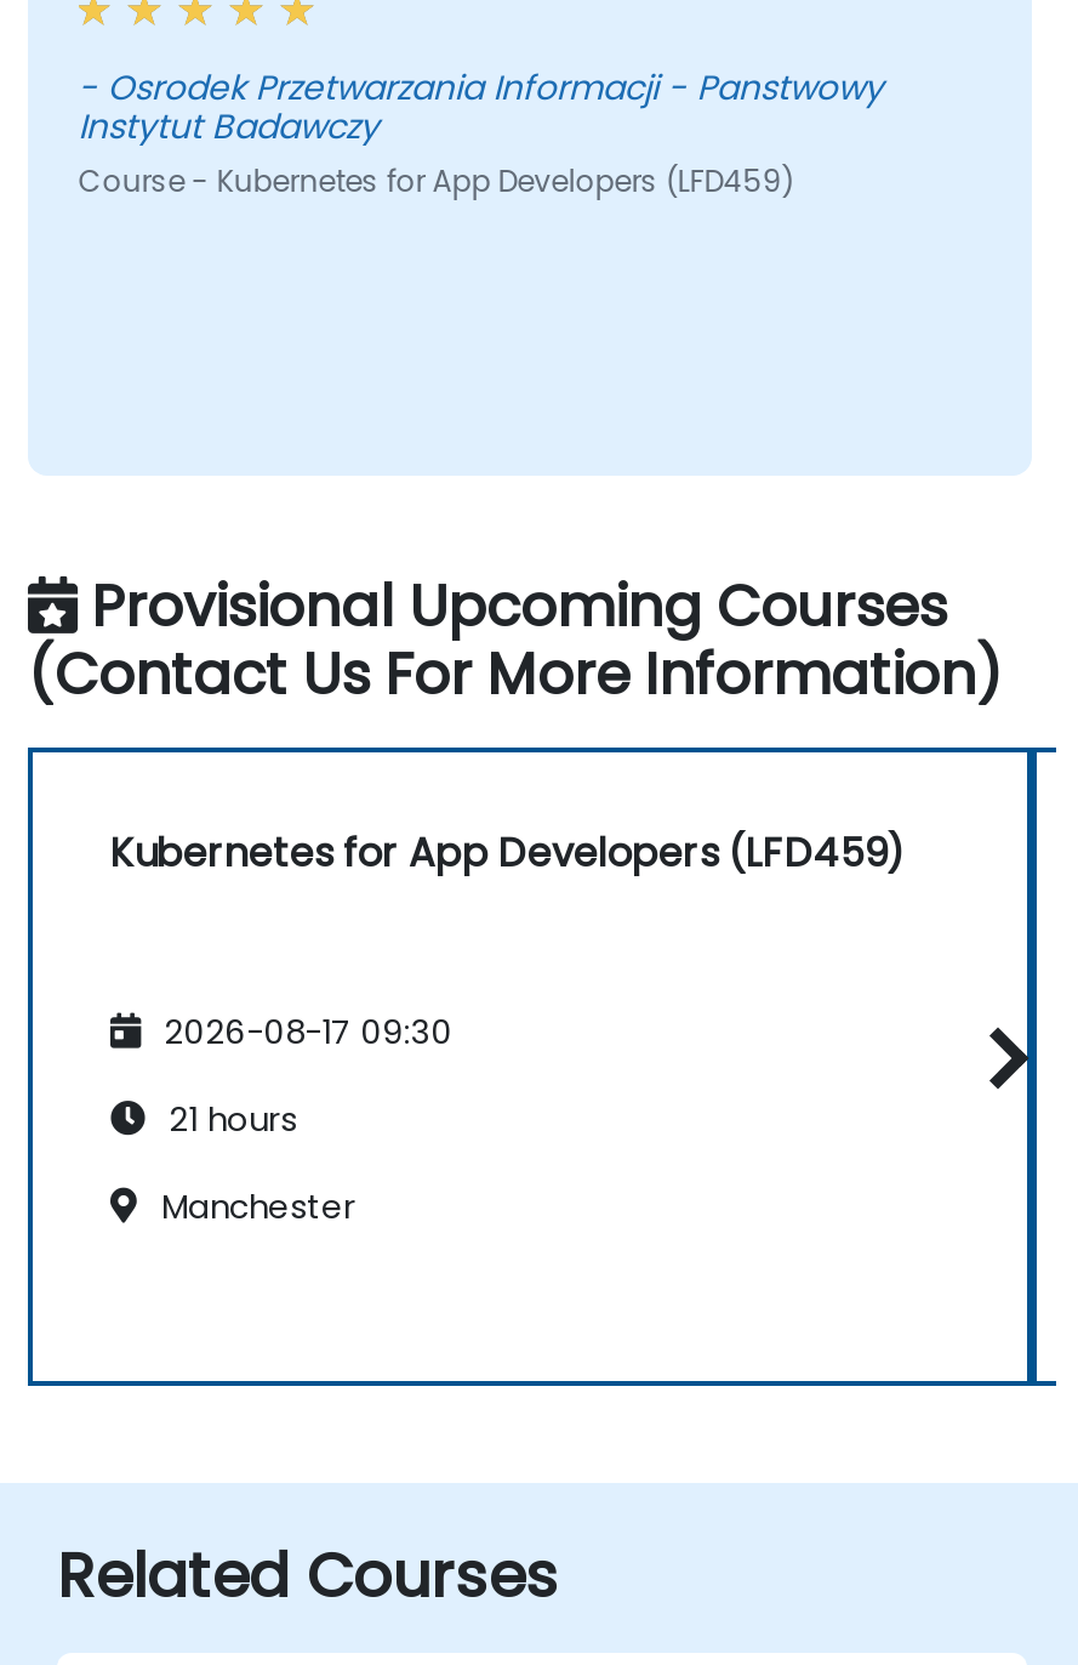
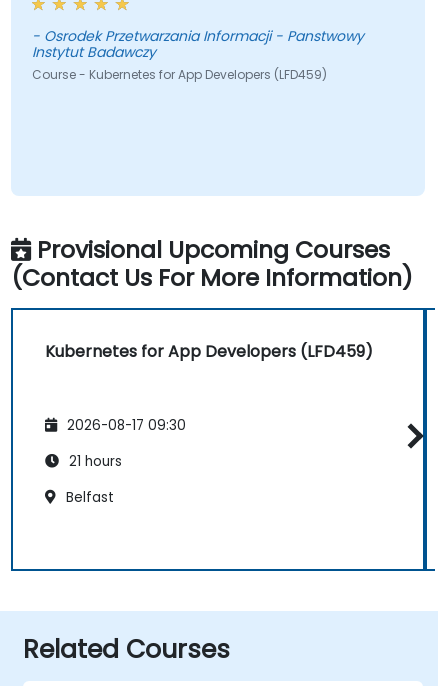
[152,1184,355,1230] Manchester -> [62,488,114,507] Belfast

